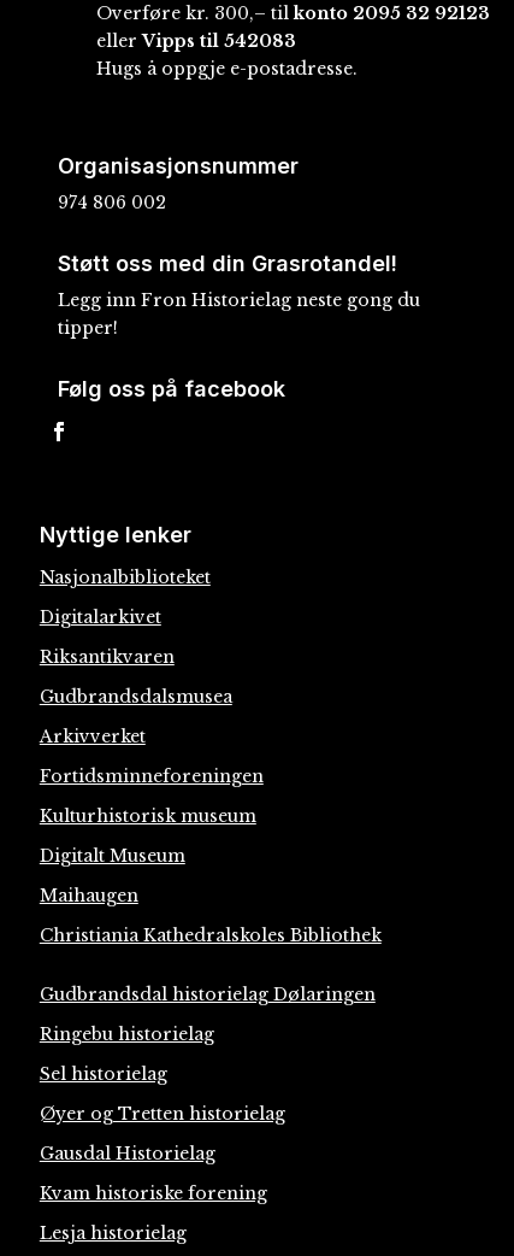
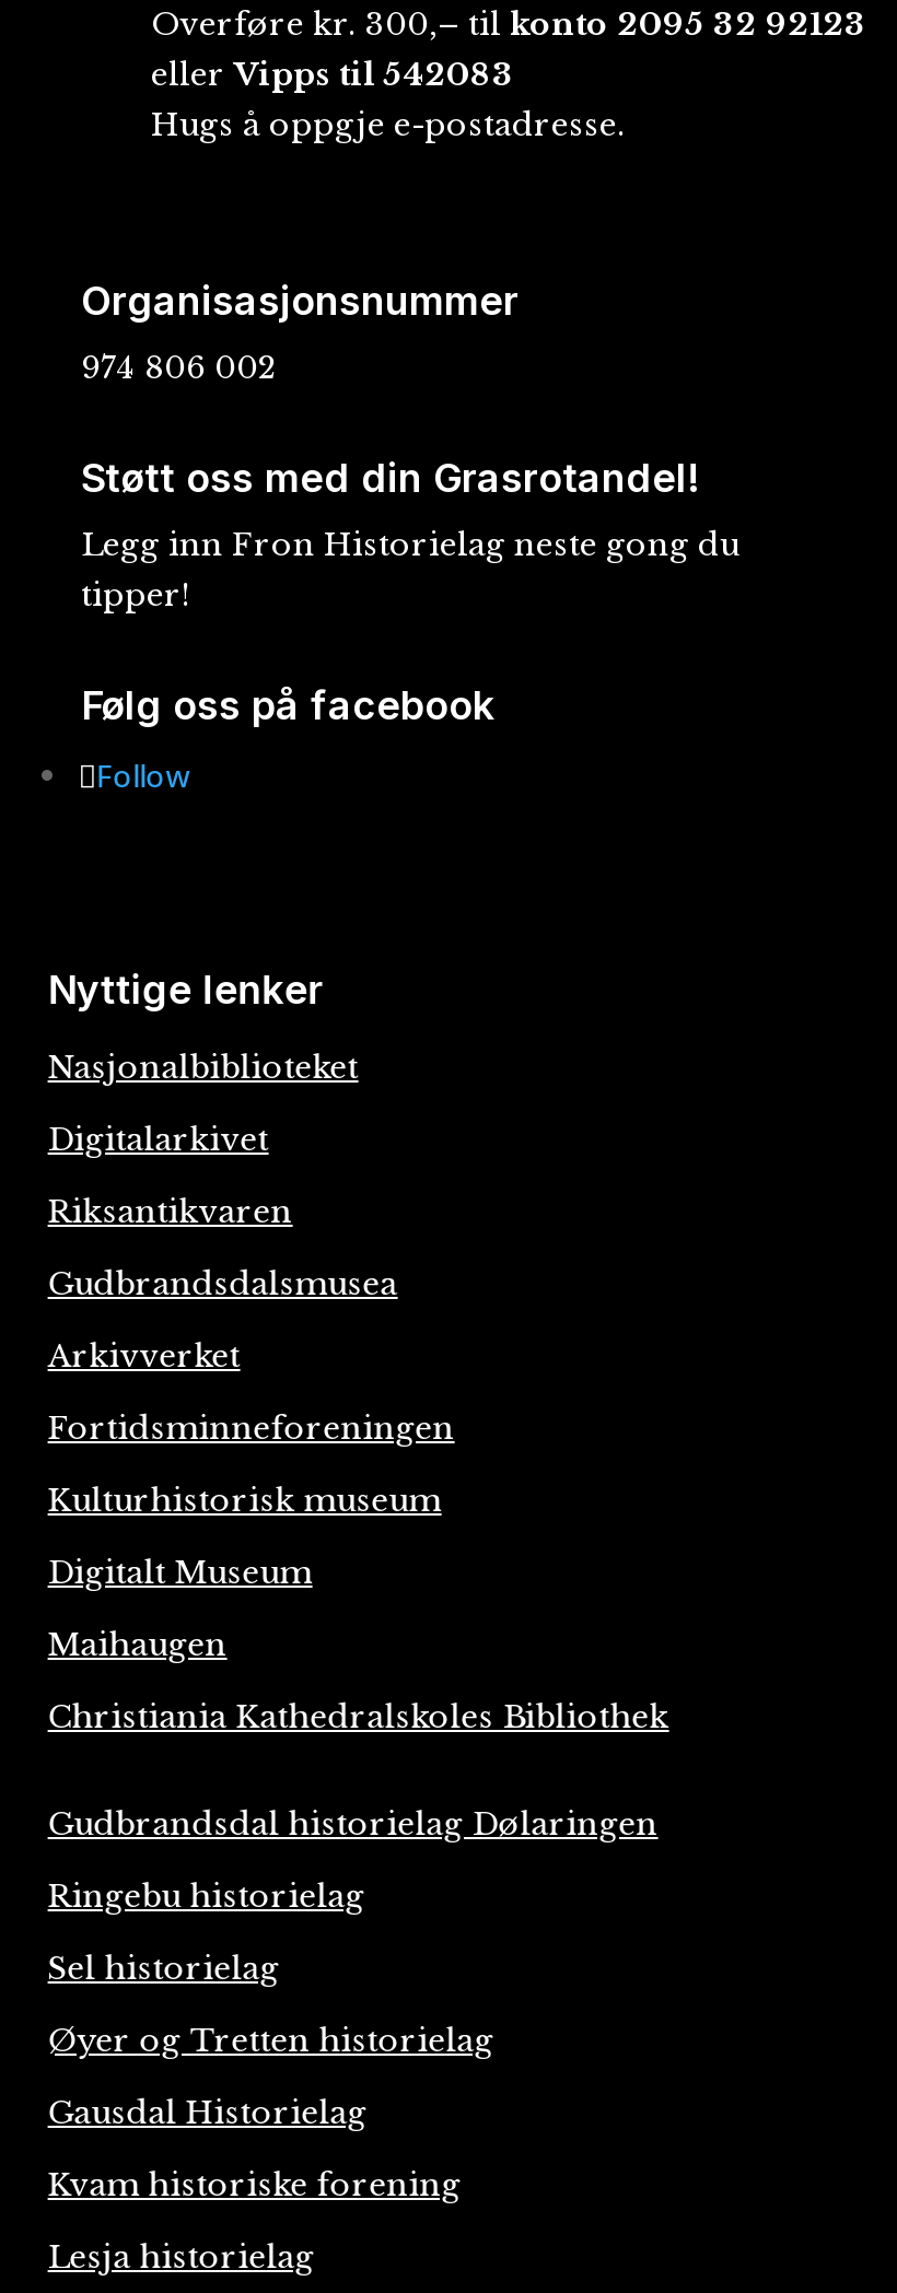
none -> [96,756,190,797] Follow

